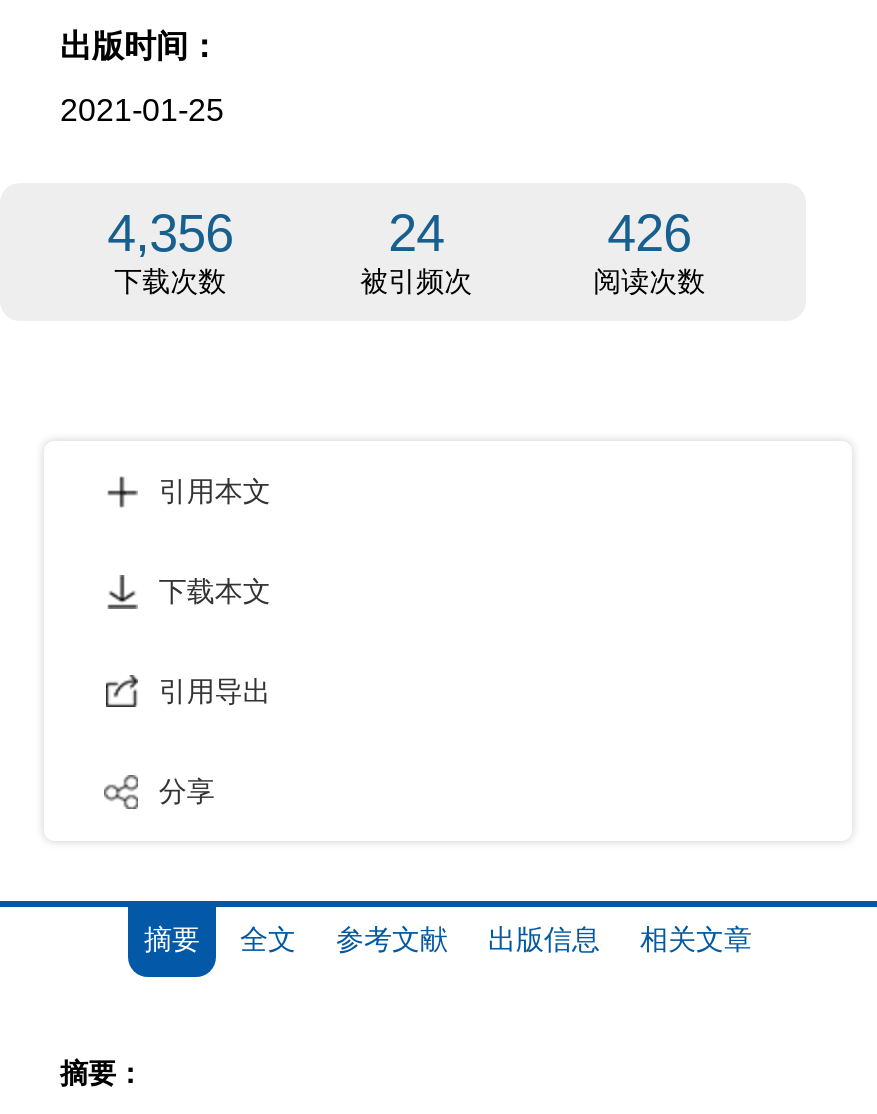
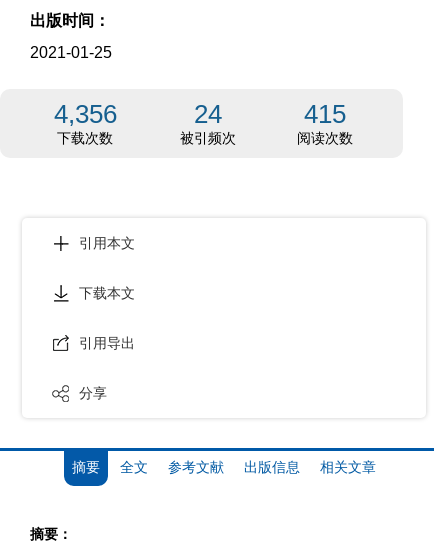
[607,203,691,263] 426 -> [304,99,346,129] 415

